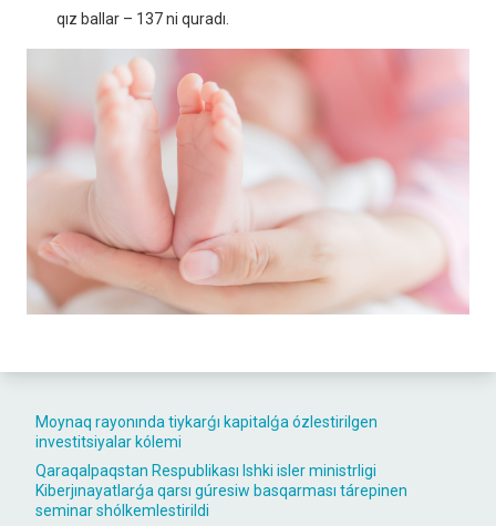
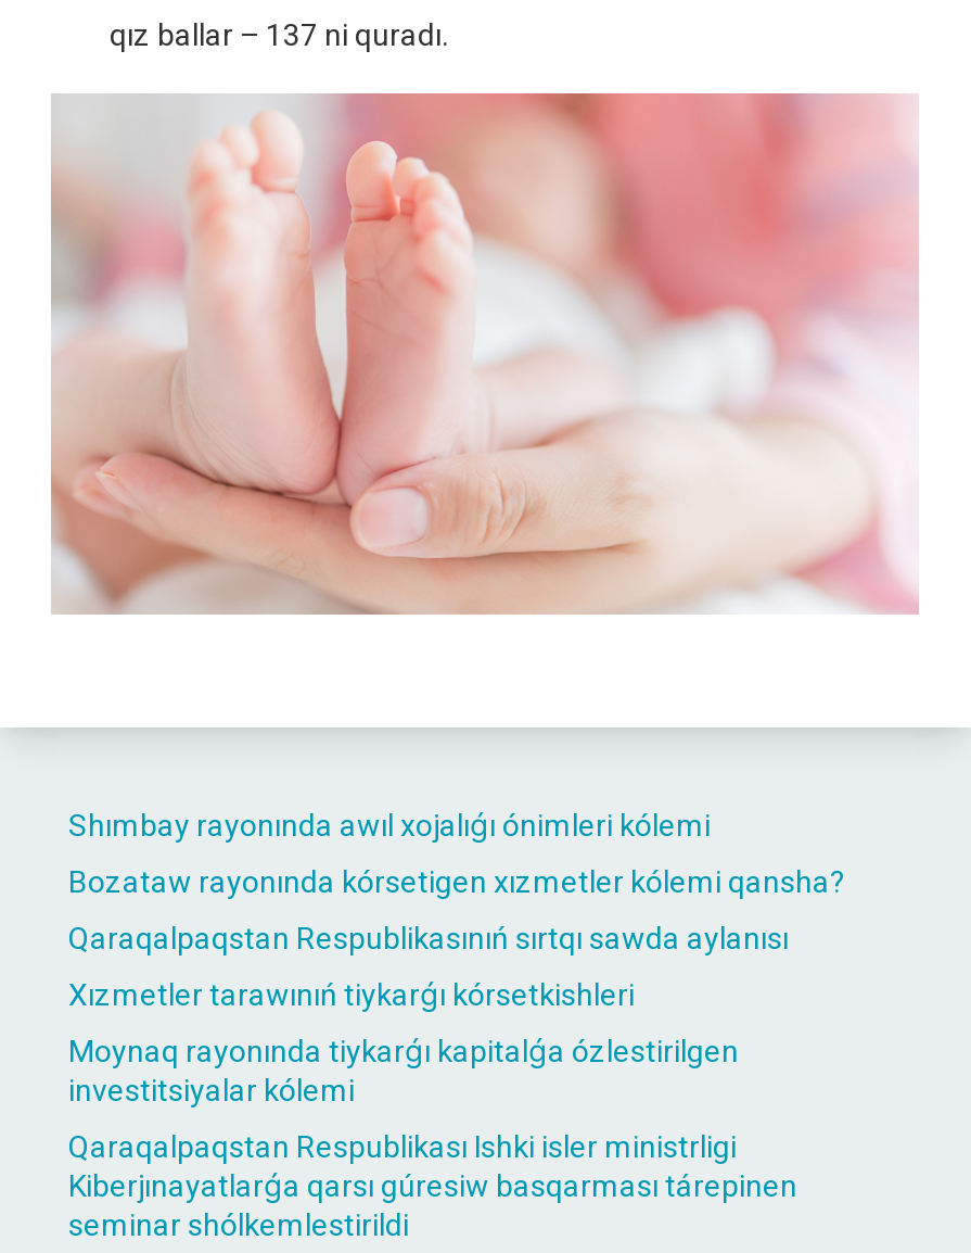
none -> [68,808,845,1012] Shımbay rayonında awıl xojalıǵı ónimleri kólemi | Bozataw rayonında kórsetigen xızmetler kólemi qansha? | Qaraqalpaqstan Respublikasınıń sırtqı sawda aylanısı | Xızmetler tarawınıń tiykarǵı kórsetkishleri

